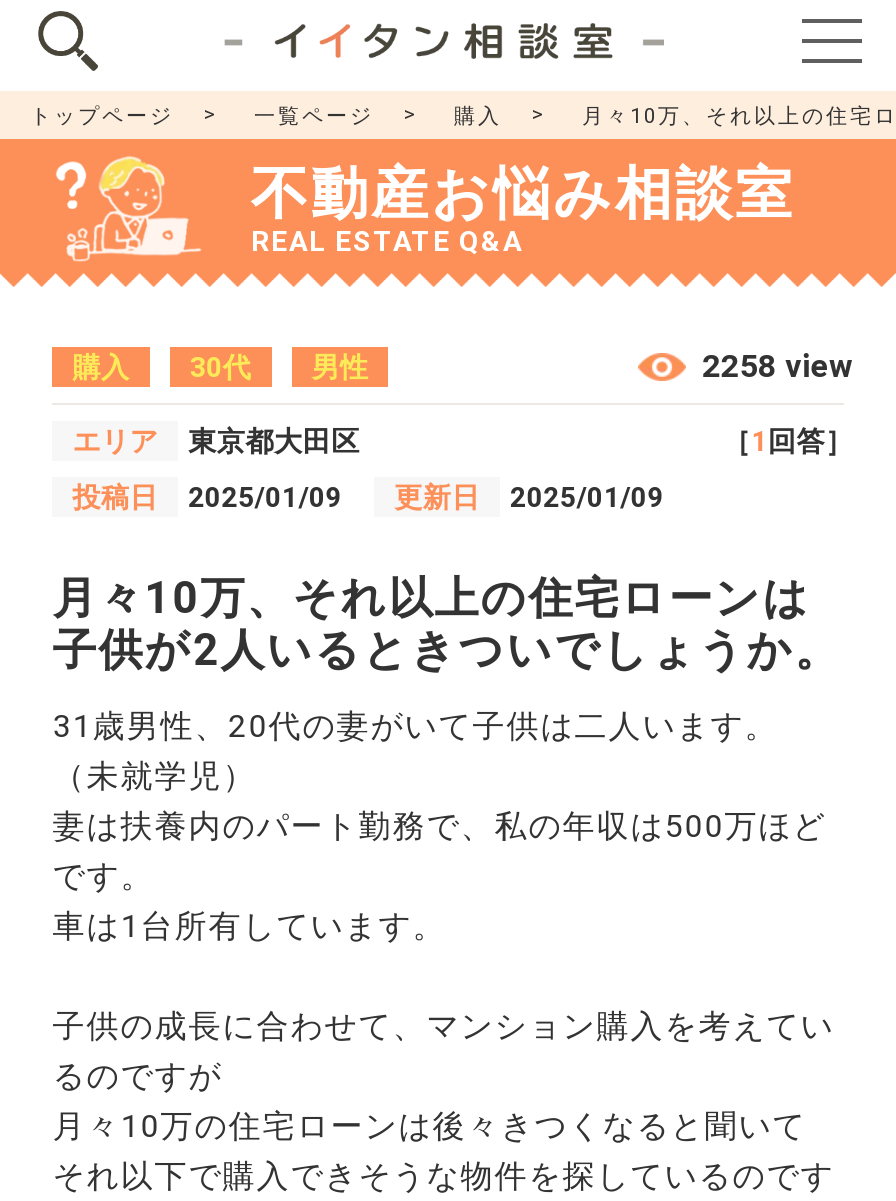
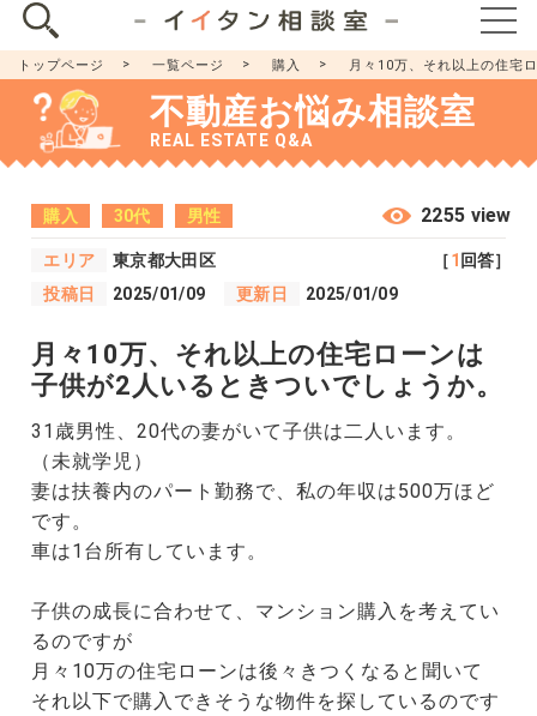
[702,347,854,385] 2258 view -> [421,204,512,227] 2255 view

